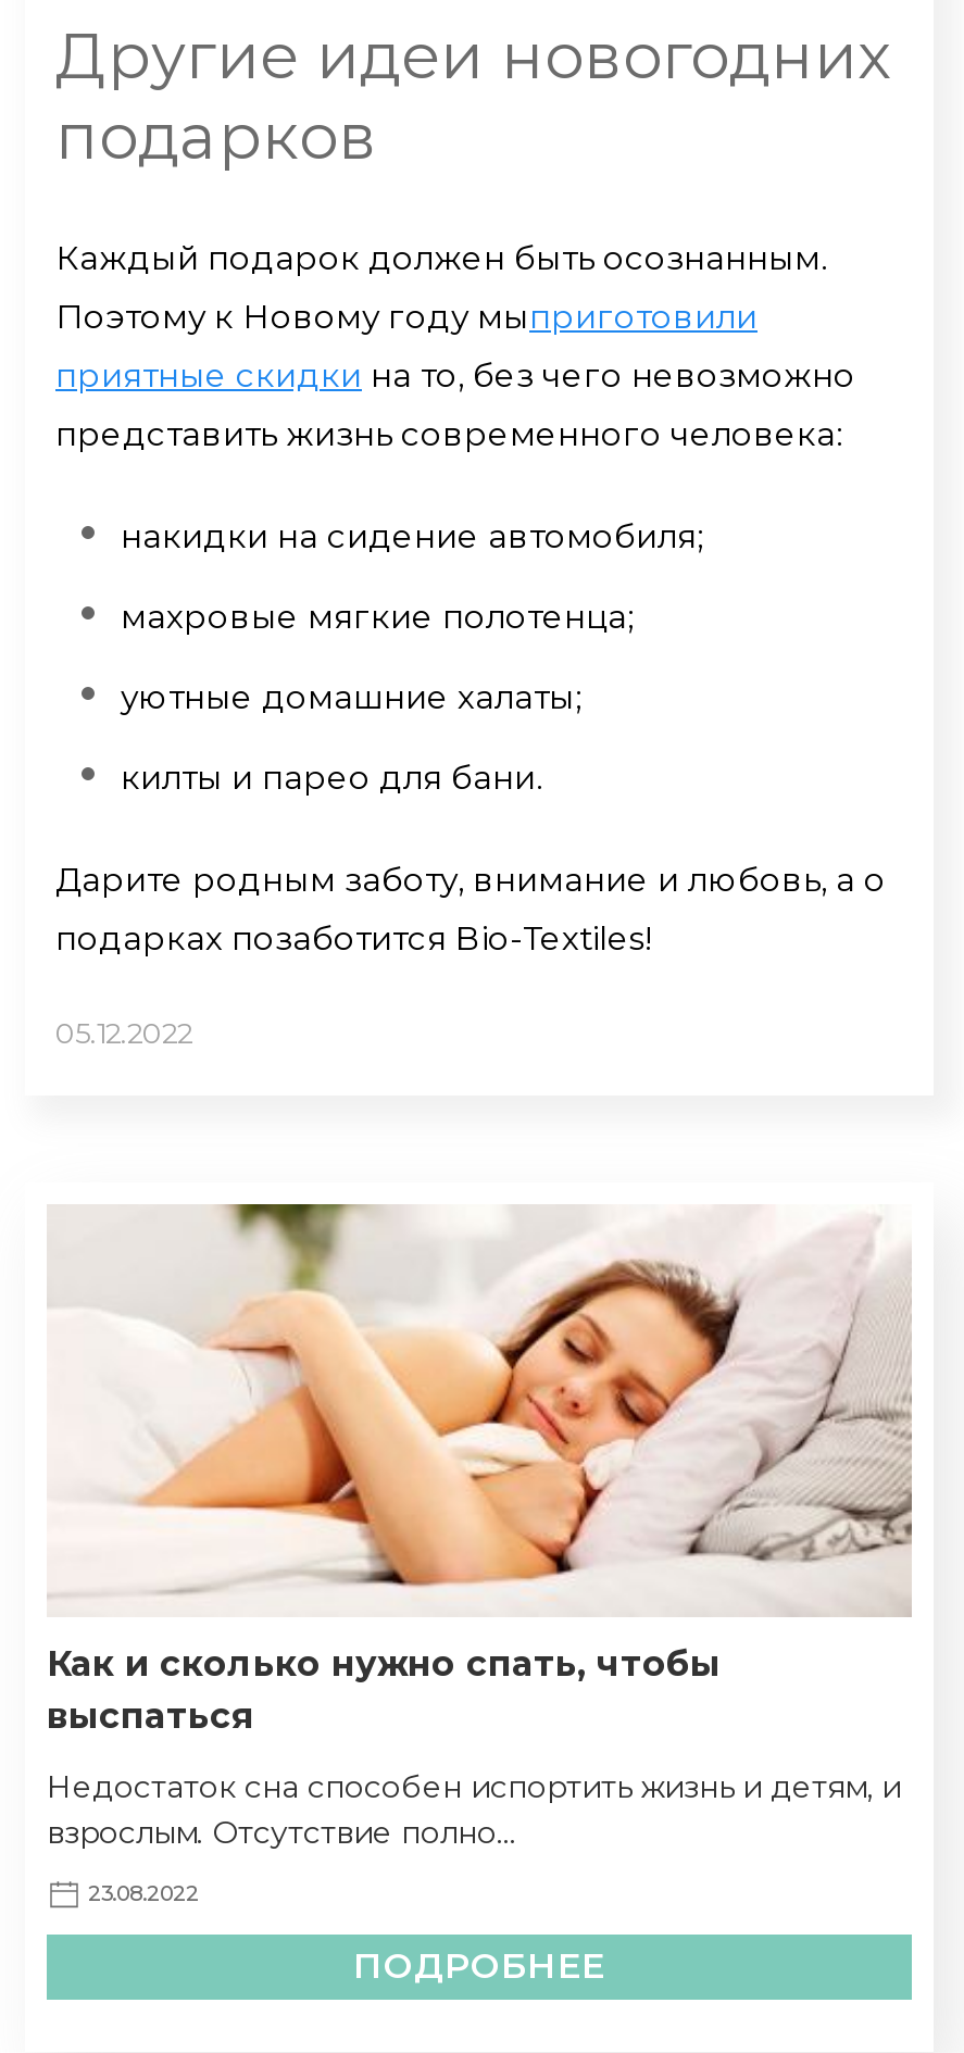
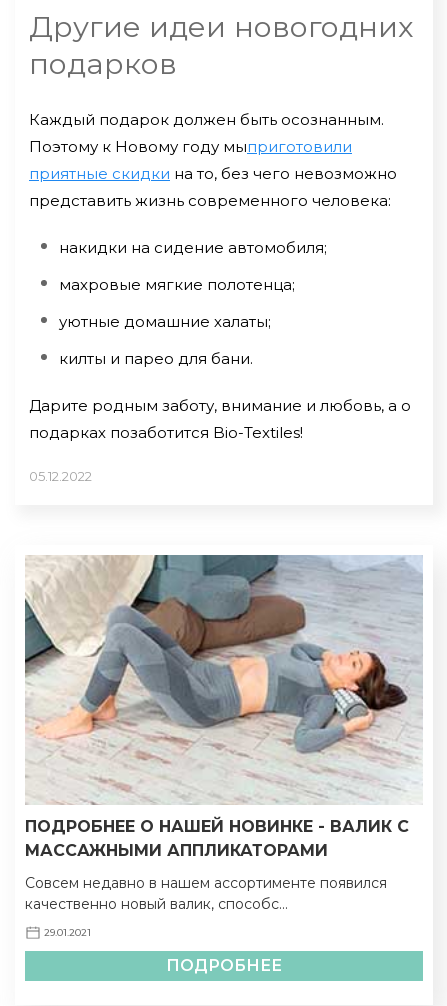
[47,1202,914,1737] [image] | Как и сколько нужно спать, чтобы | выспаться -> [24,554,423,860] [image] | ПОДРОБНЕЕ О НАШЕЙ НОВИНКЕ - ВАЛИК С | МАССАЖНЫМИ АППЛИКАТОРАМИ
[47,1767,901,1852] Недостаток сна способен испортить жизнь и детям, и | взрослым. Отсутствие полно... -> [25,874,387,913] Совсем недавно в нашем ассортименте появился | качественно новый валик, способс...
[82,1879,199,1907] 23.08.2022 -> [41,926,91,939] 29.01.2021

